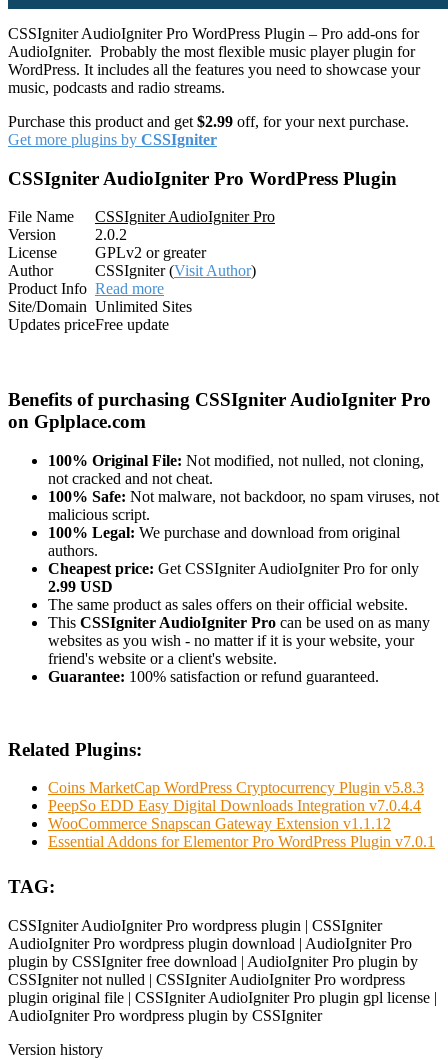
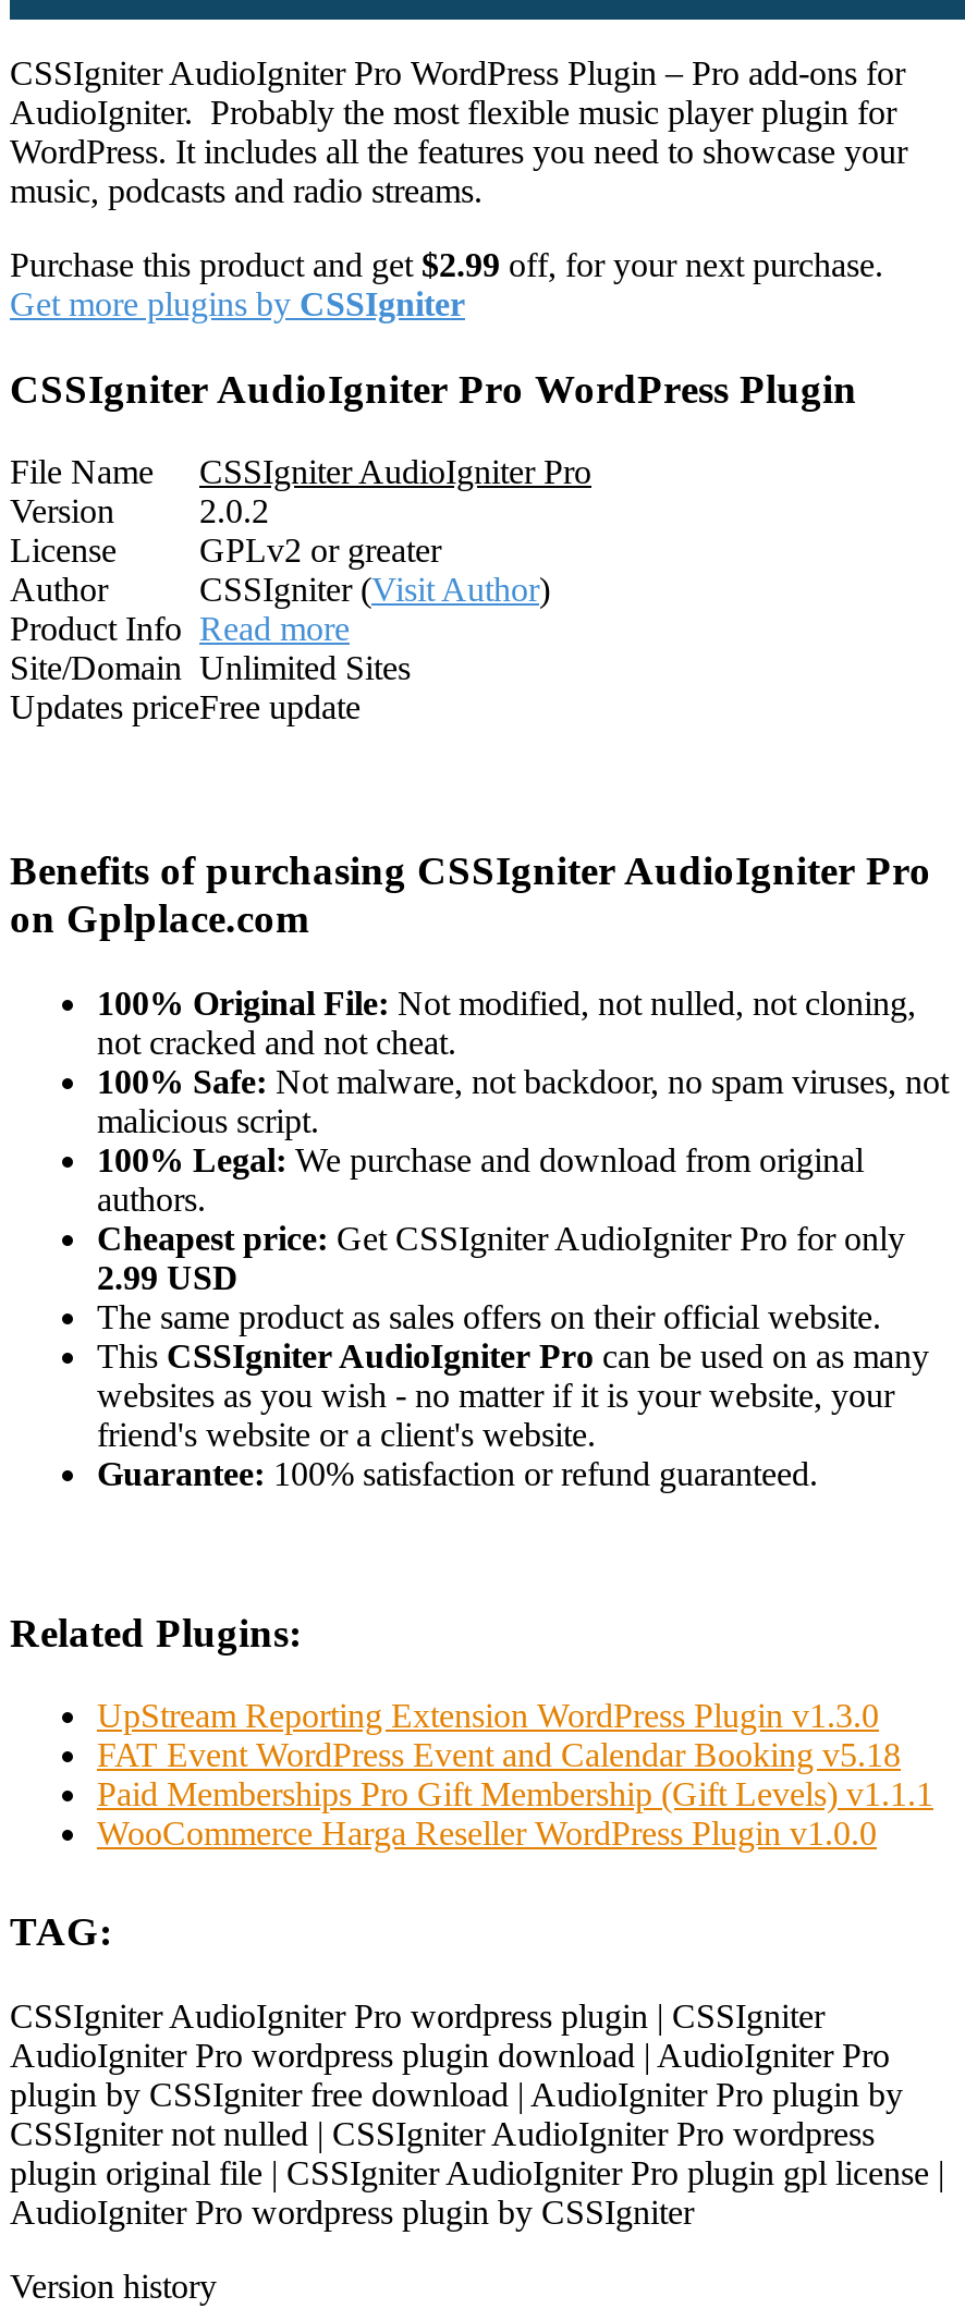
[48,779,435,850] Coins MarketCap WordPress Cryptocurrency Plugin v5.8.3 | PeepSo EDD Easy Digital Downloads Integration v7.0.4.4 | WooCommerce Snapscan Gateway Extension v1.1.12 | Essential Addons for Elementor Pro WordPress Plugin v7.0.1 -> [97,1698,933,1852] UpStream Reporting Extension WordPress Plugin v1.3.0 | FAT Event WordPress Event and Calendar Booking v5.18 | Paid Memberships Pro Gift Membership (Gift Levels) v1.1.1 | WooCommerce Harga Reseller WordPress Plugin v1.0.0

